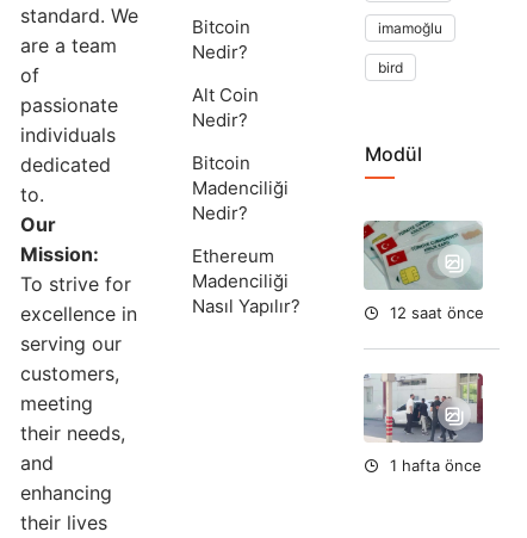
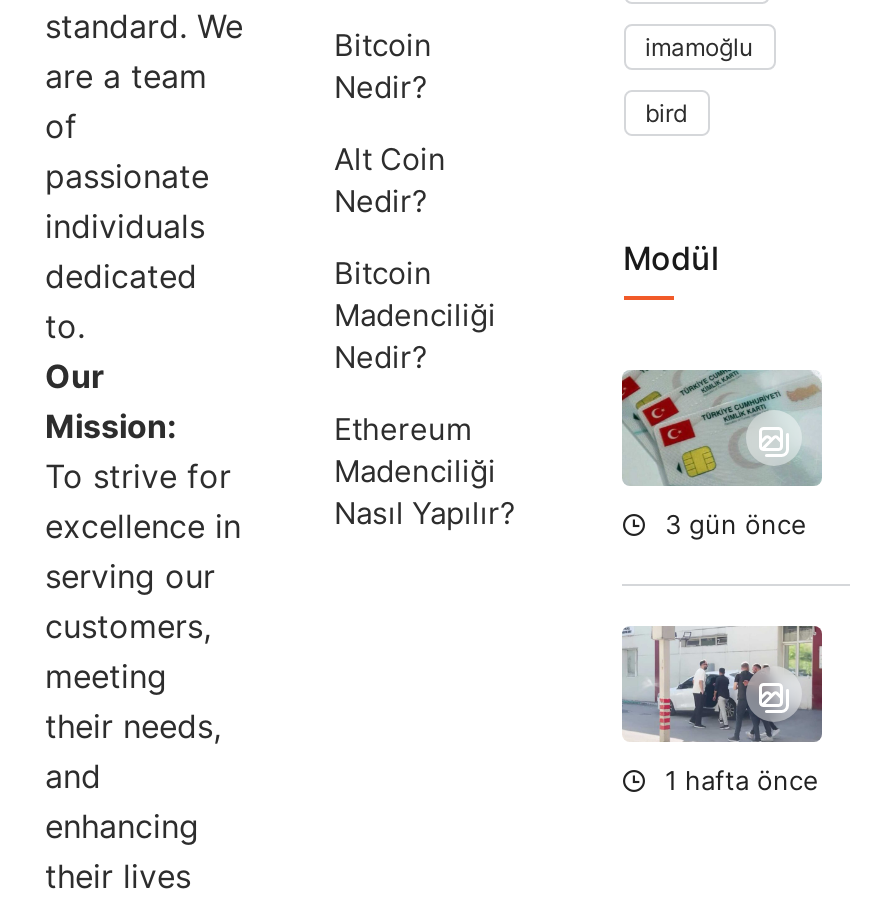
[385,303,483,322] 12 saat önce -> [657,508,807,540] 3 gün önce

